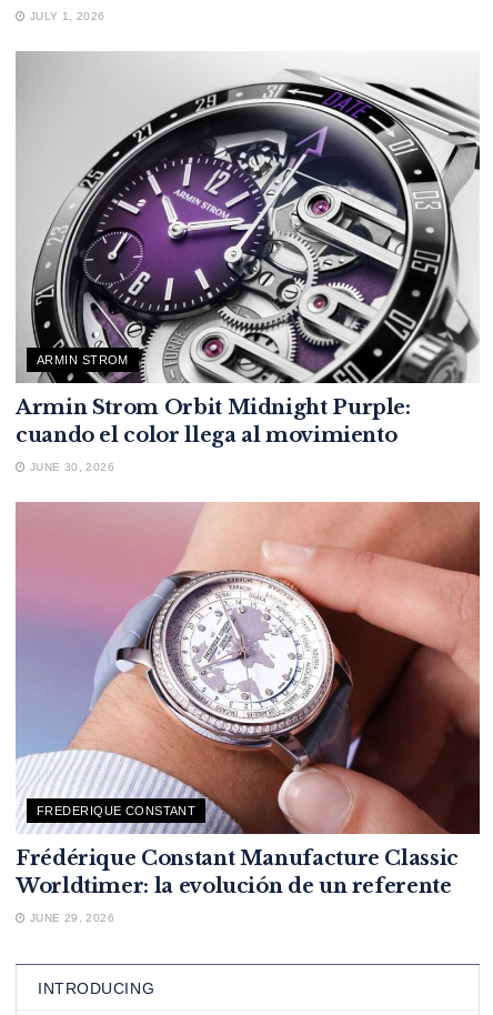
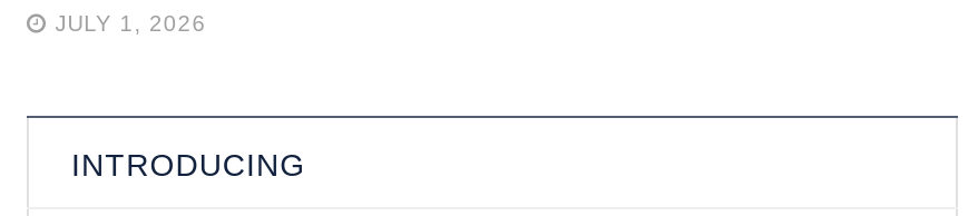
[16,51,481,473] [image] | ARMIN STROM | Armin Strom Orbit Midnight Purple: | cuando el color llega al movimiento | JUNE 30, 2026 -> none
[16,501,481,924] [image] | FREDERIQUE CONSTANT | Frédérique Constant Manufacture Classic | Worldtimer: la evolución de un referente | JUNE 29, 2026 -> none

